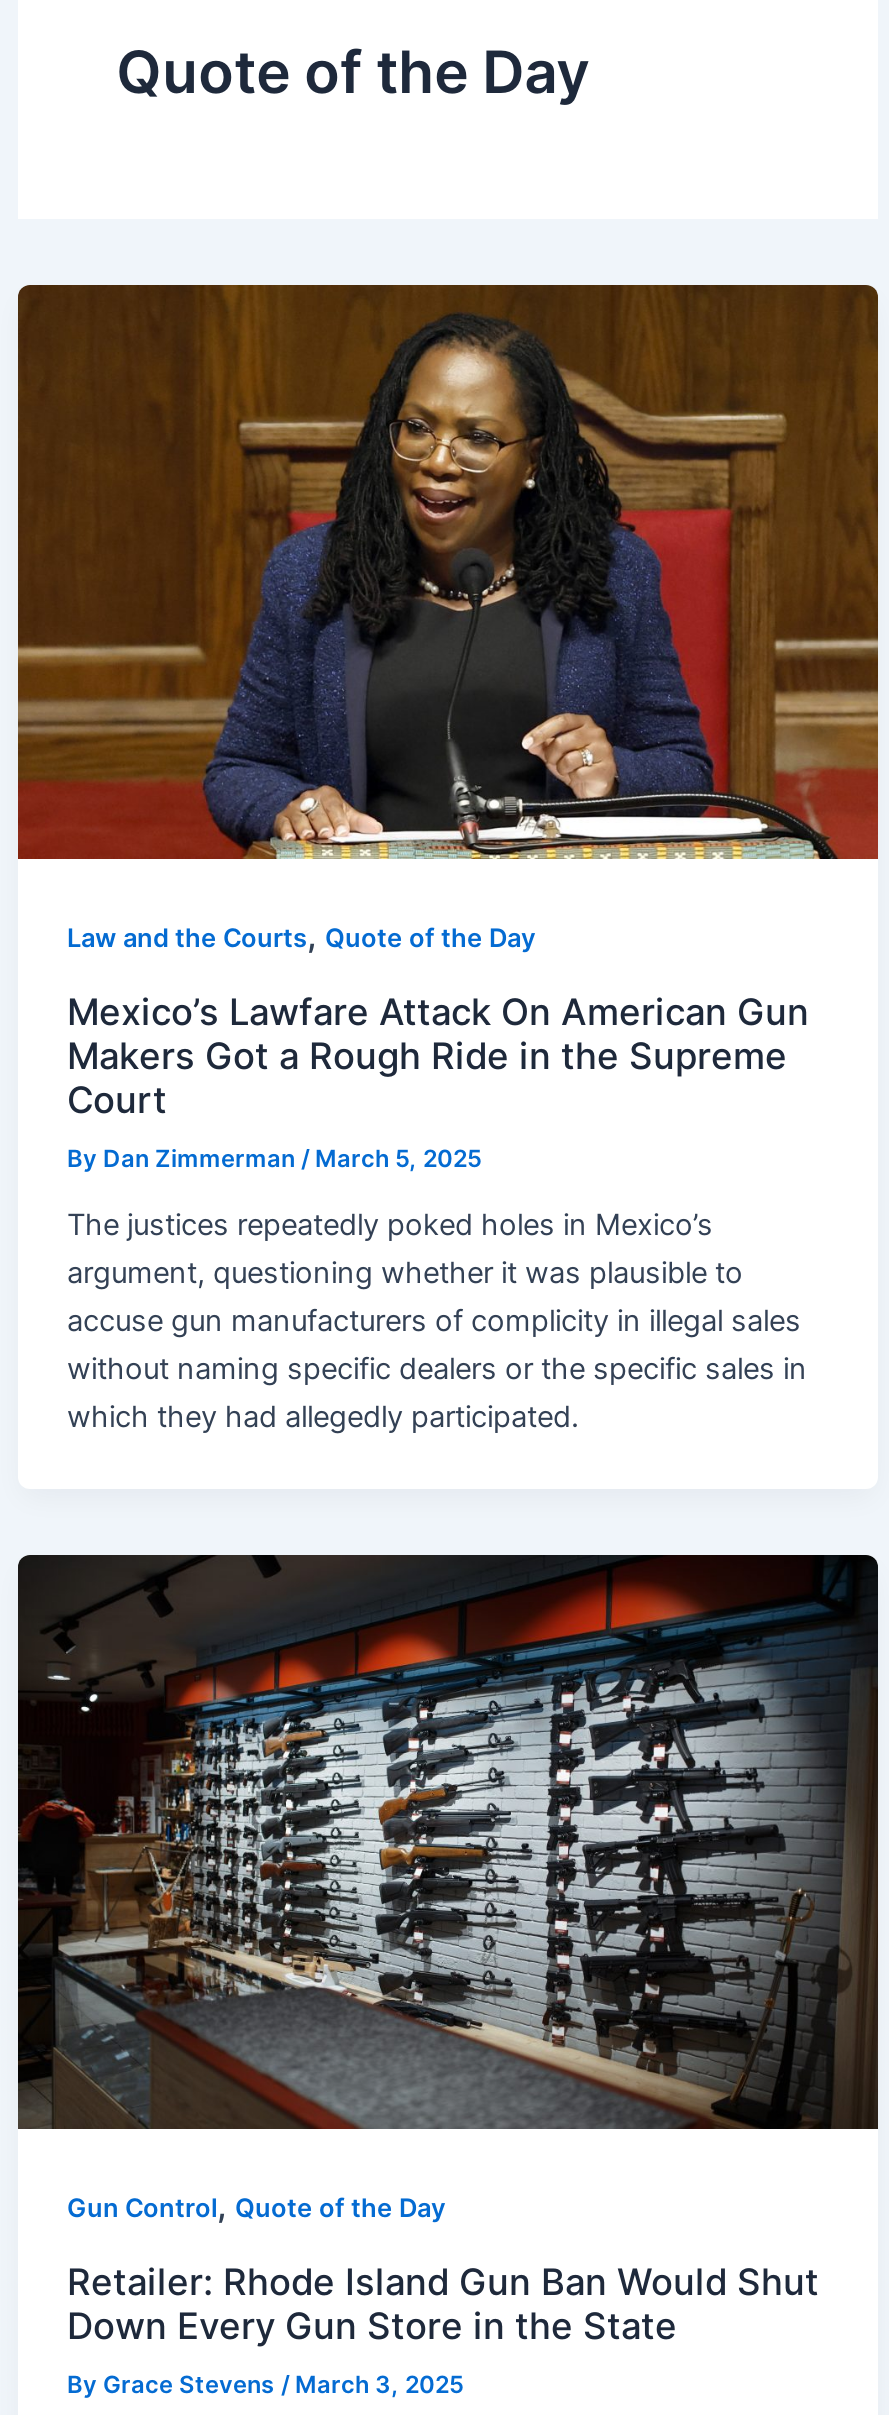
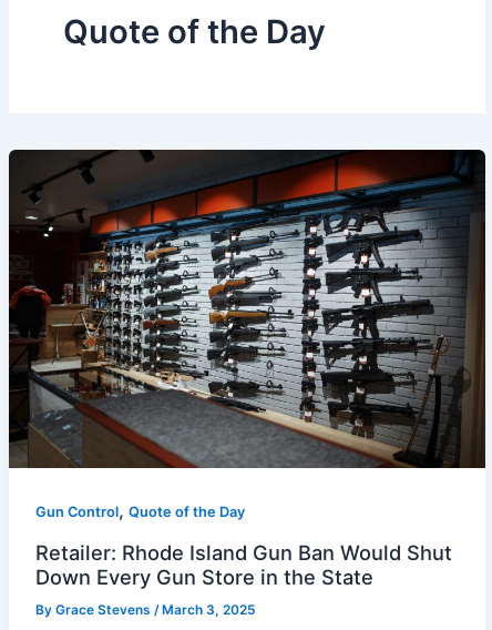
[16,285,880,1434] [image] | Law and the Courts, Quote of the Day | Mexico’s Lawfare Attack On American Gun | Makers Got a Rough Ride in the Supreme | Court | By Dan Zimmerman / March 5, 2025 | The justices repeatedly poked holes in Mexico’s | argument, questioning whether it was plausible to | accuse gun manufacturers of complicity in illegal sales | without naming specific dealers or the specific sales in | which they had allegedly participated. -> none

